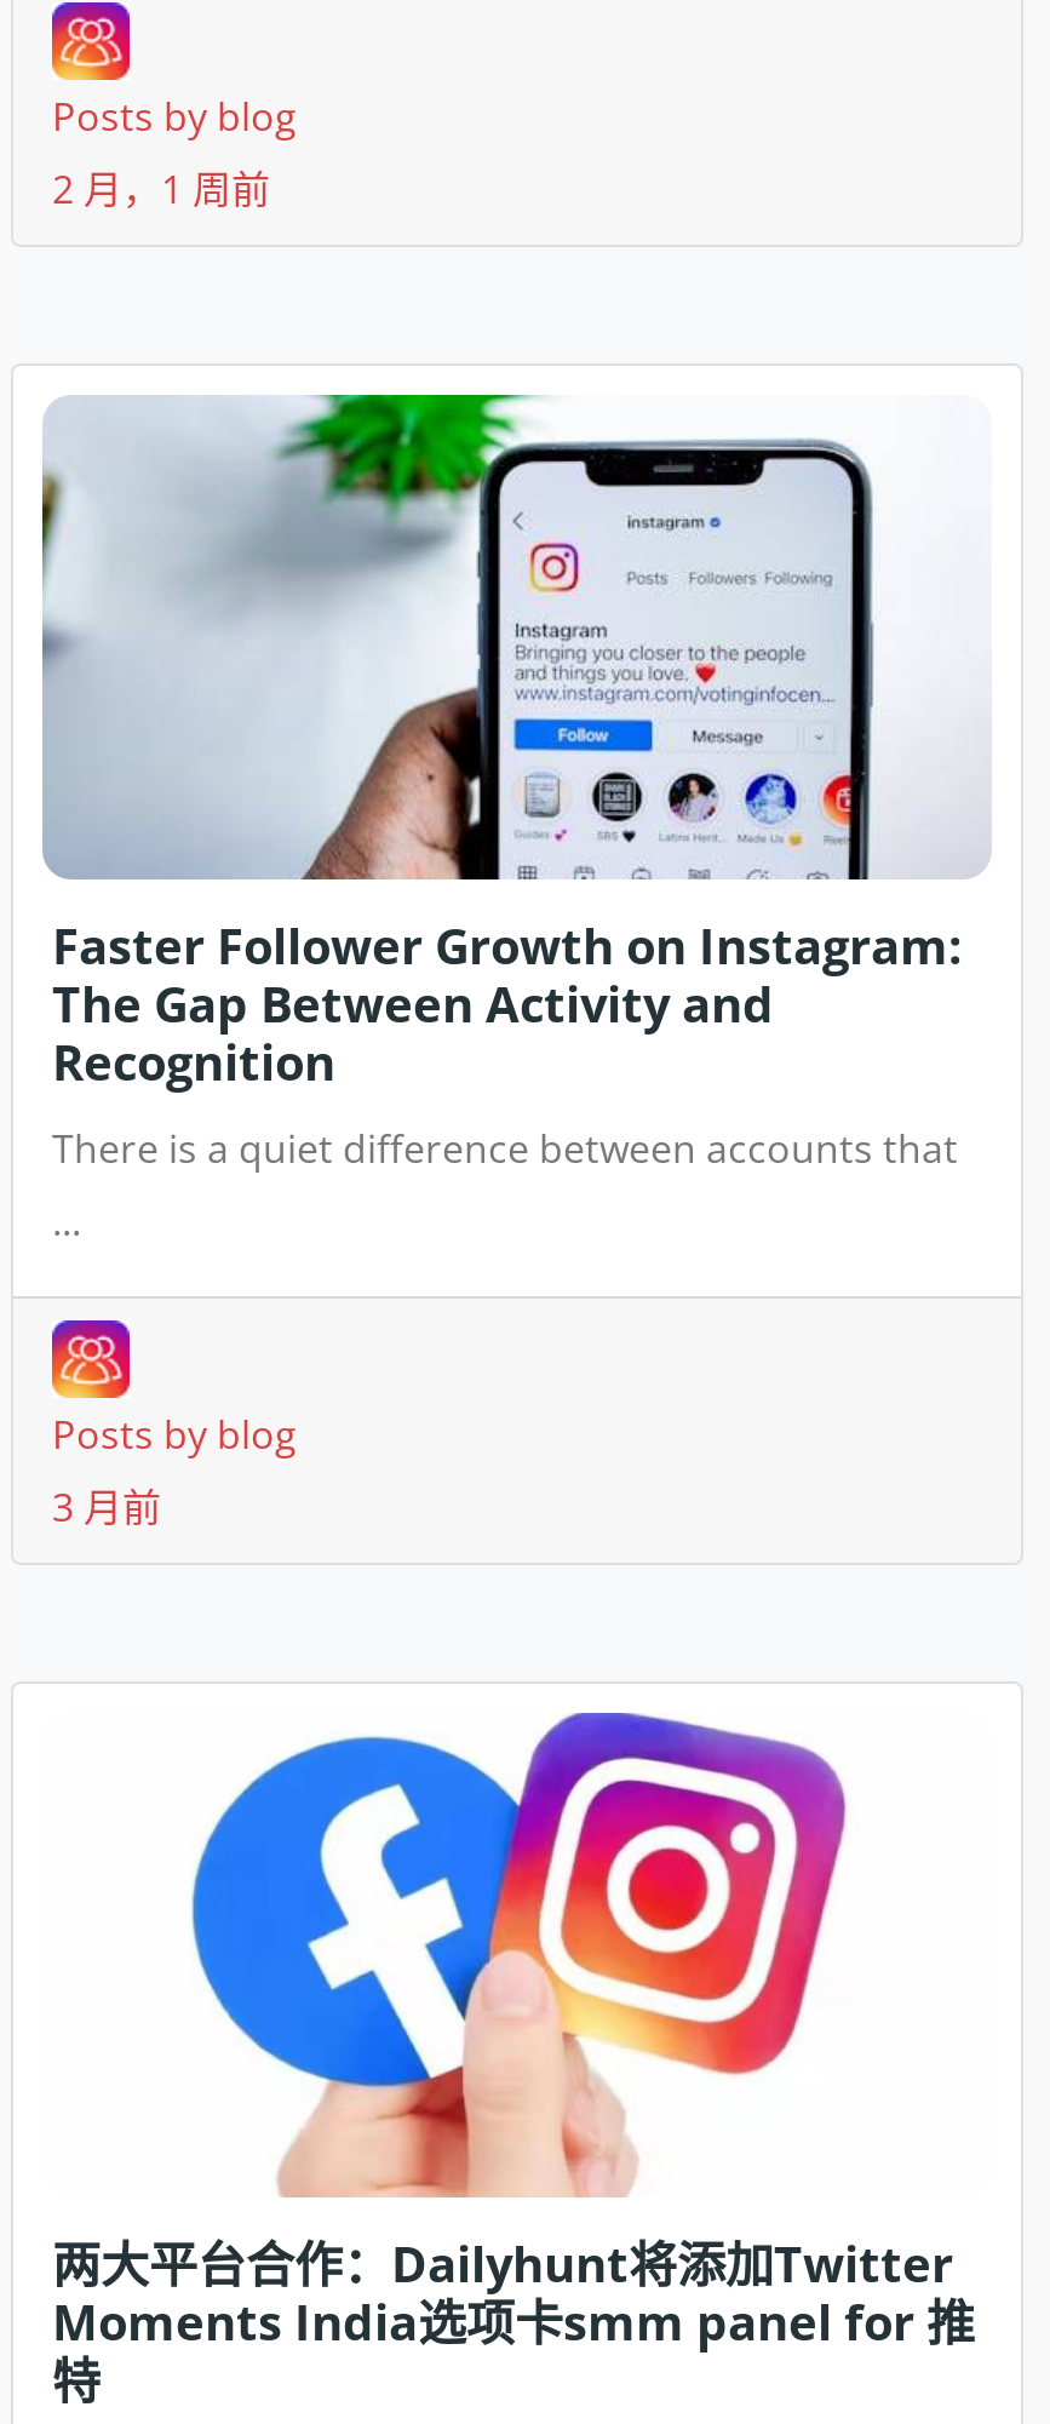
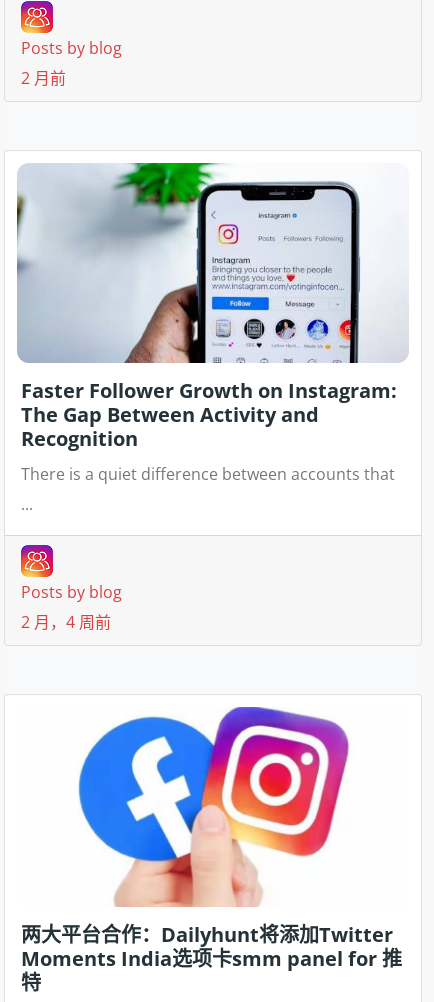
[52,163,270,217] 2 月，1 周前 -> [21,67,66,89] 2 月前
[52,1481,161,1534] 3 月前 -> [21,611,111,633] 2 月，4 周前

